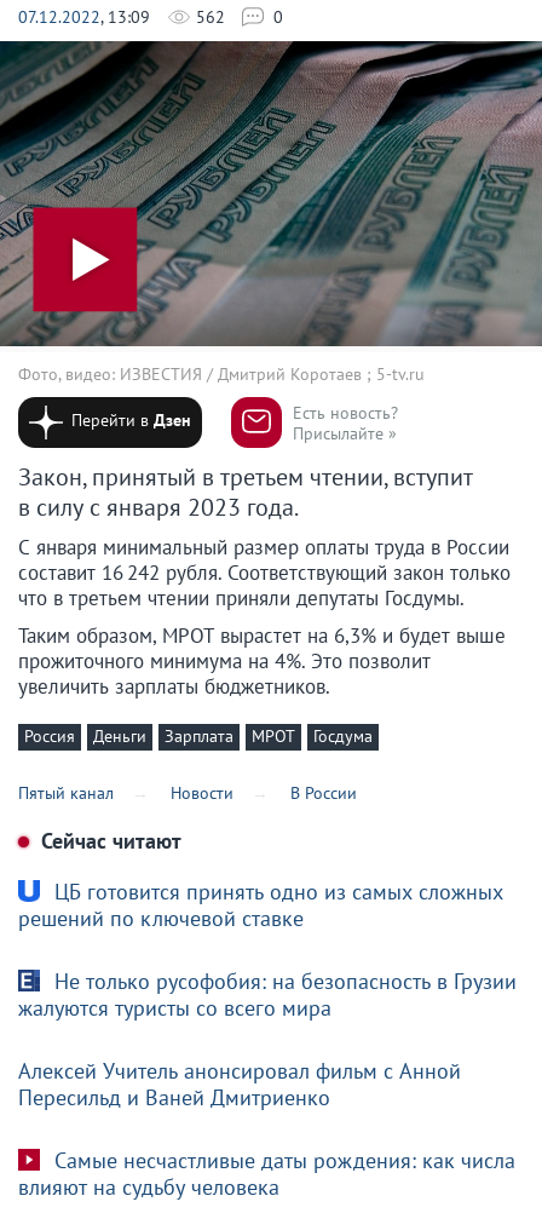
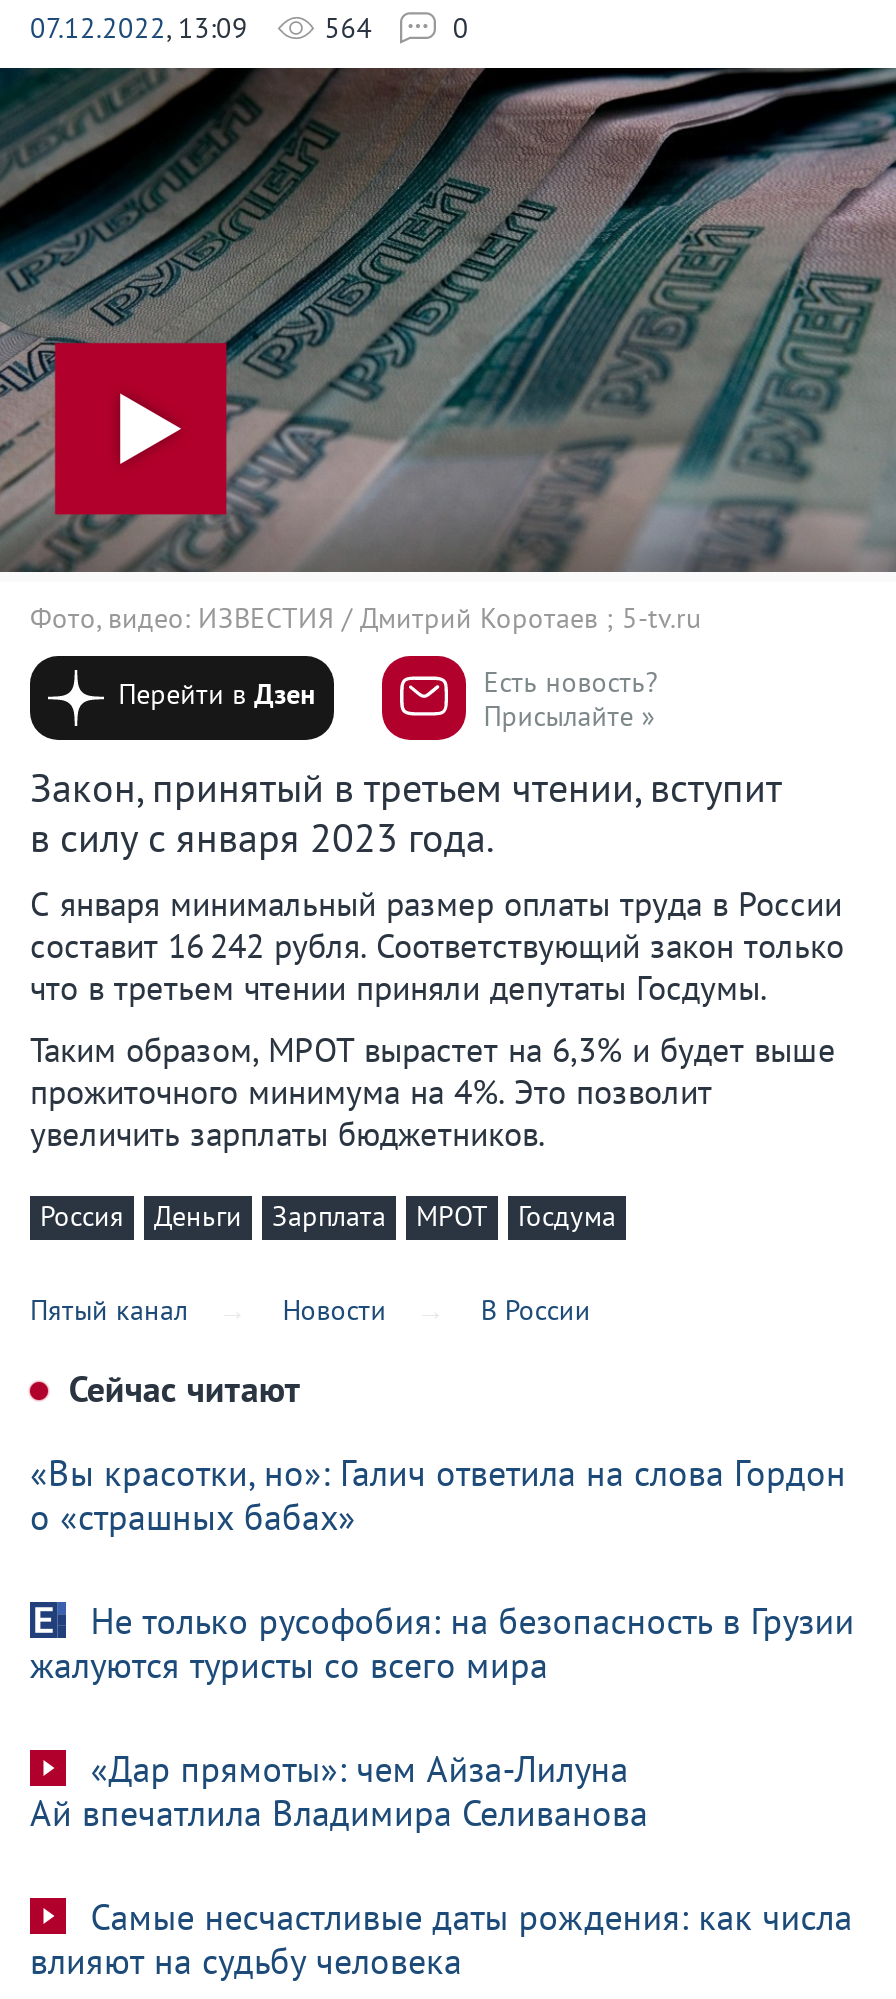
[18,6,225,28] 07.12.2022, 13:09 562 -> [30,10,372,46] 07.12.2022, 13:09 564
[18,877,504,932] ЦБ готовится принять одно из самых сложных | решений по ключевой ставке -> [30,1450,846,1540] «Вы красотки, но»: Галич ответила на слова Гордон | о «страшных бабах»
[18,1057,461,1111] Алексей Учитель анонсировал фильм с Анной | Пересильд и Ваней Дмитриенко -> [30,1746,648,1836] «Дар прямоты»: чем Айза-Лилуна | Ай впечатлила Владимира Селиванова

